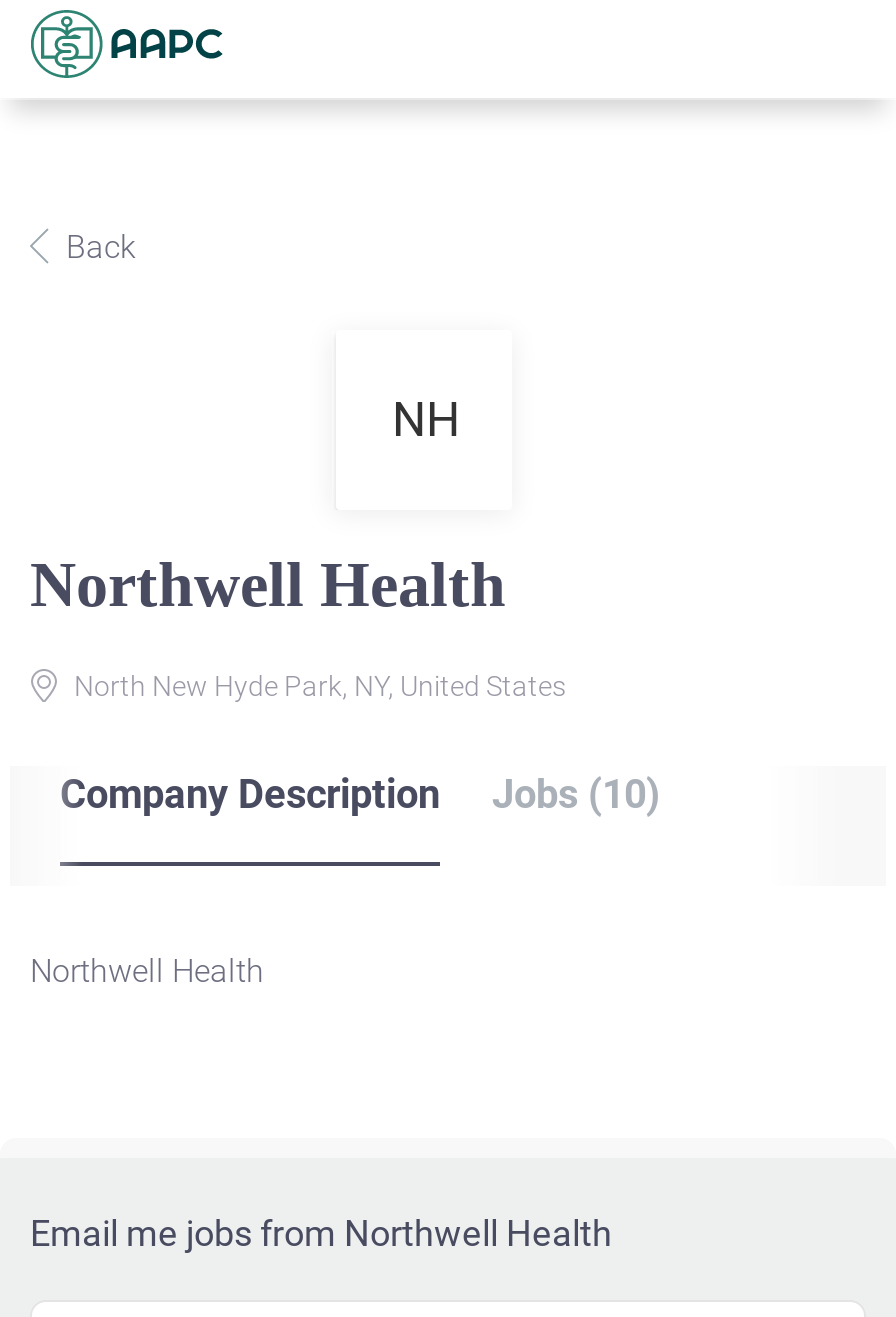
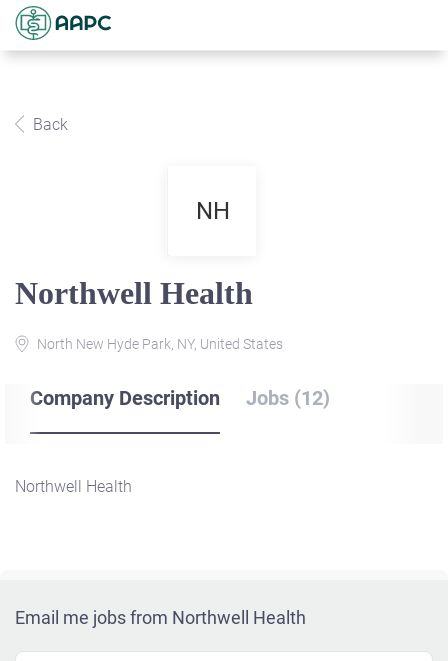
[60,770,660,818] Company Description Jobs (10) -> [30,386,330,410] Company Description Jobs (12)

